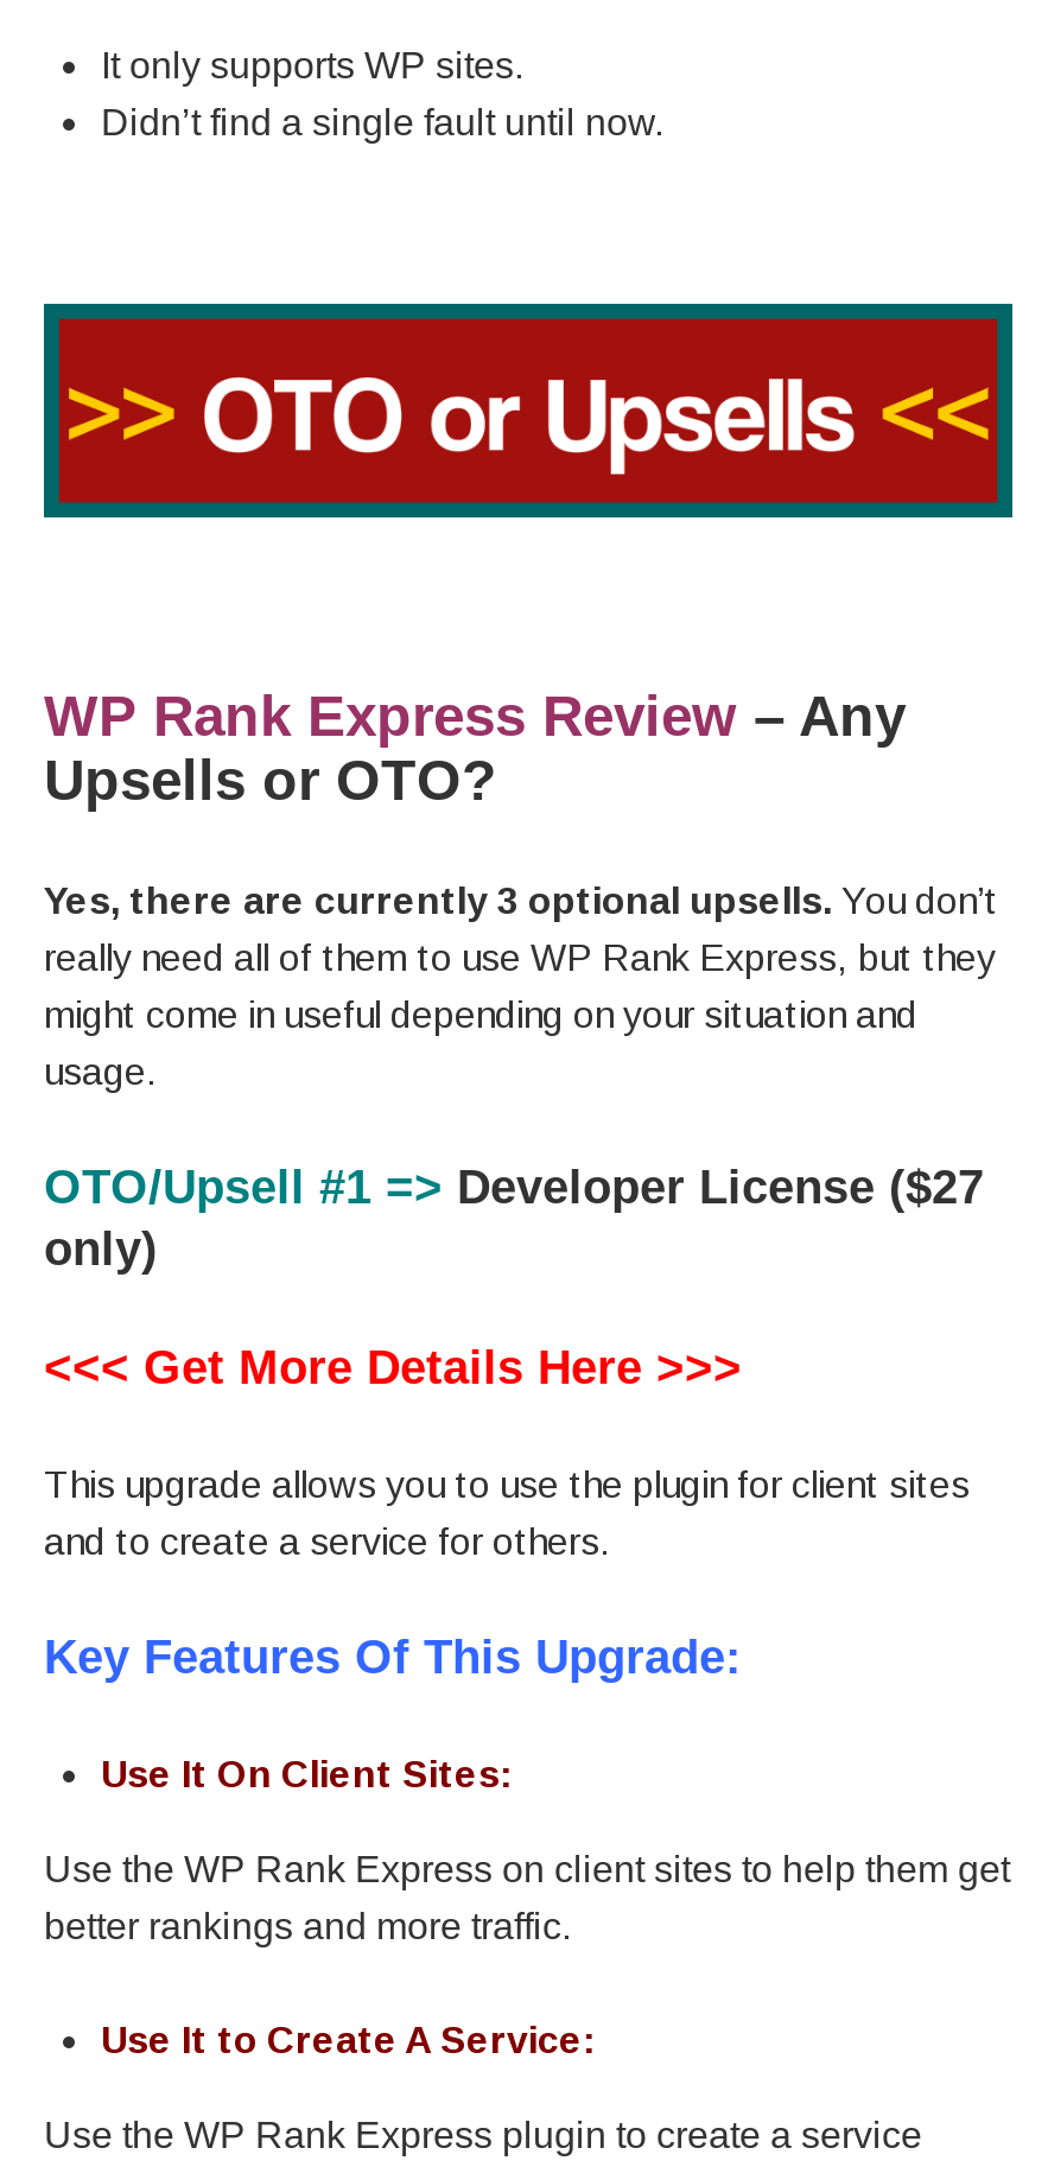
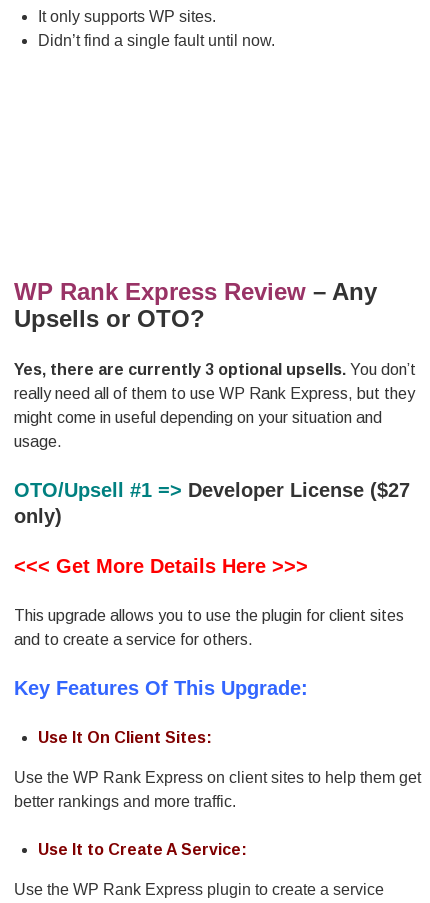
[42,300,1015,521] [image] -> none

